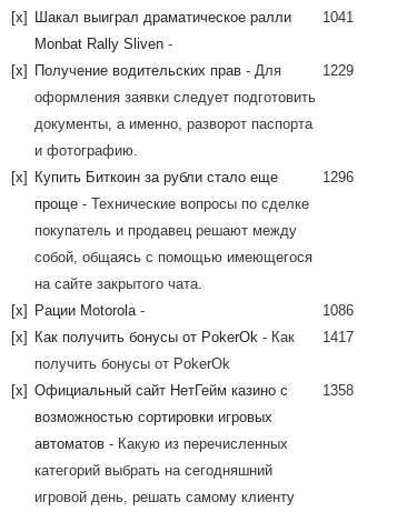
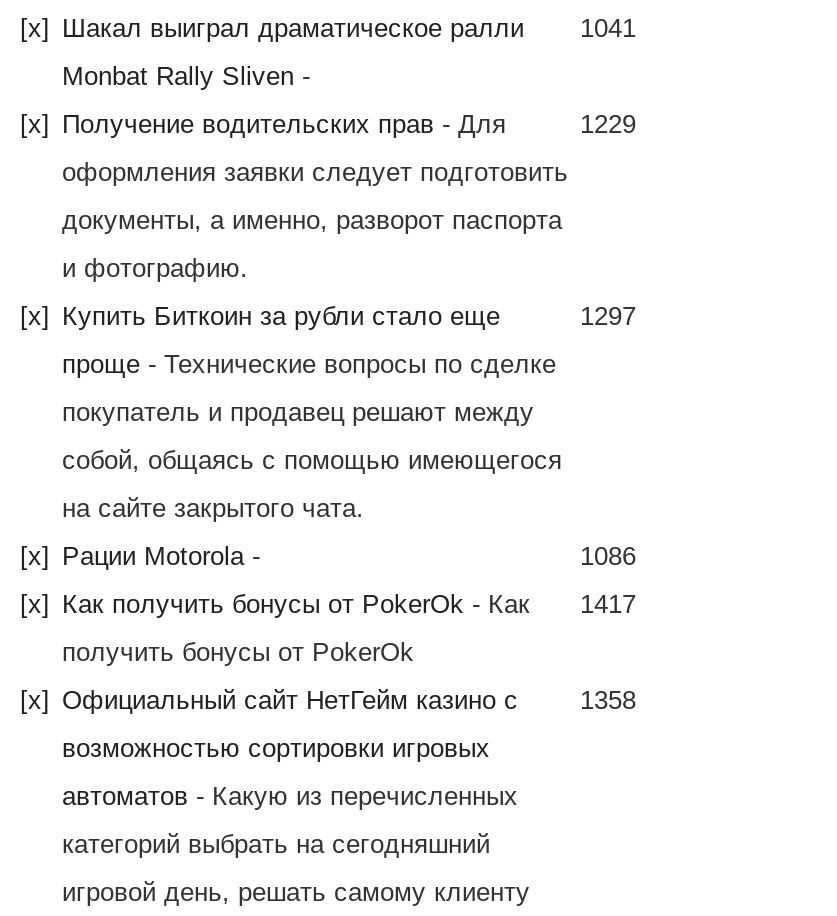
[322,168,354,185] 1296 -> [580,301,636,331] 1297

